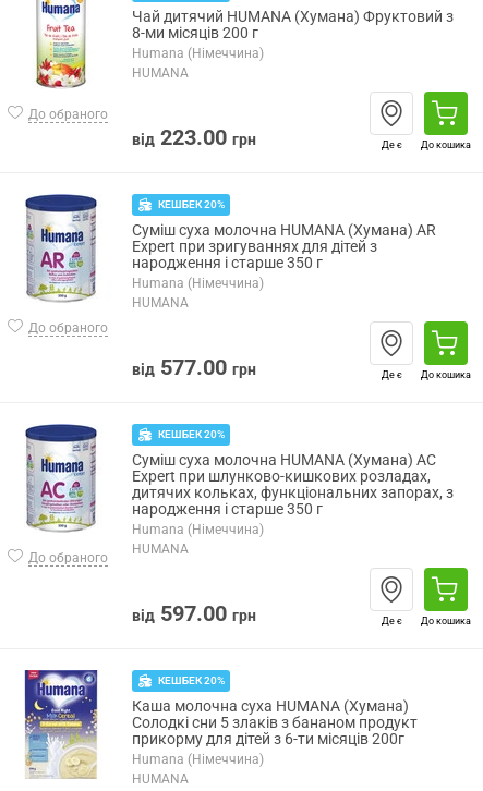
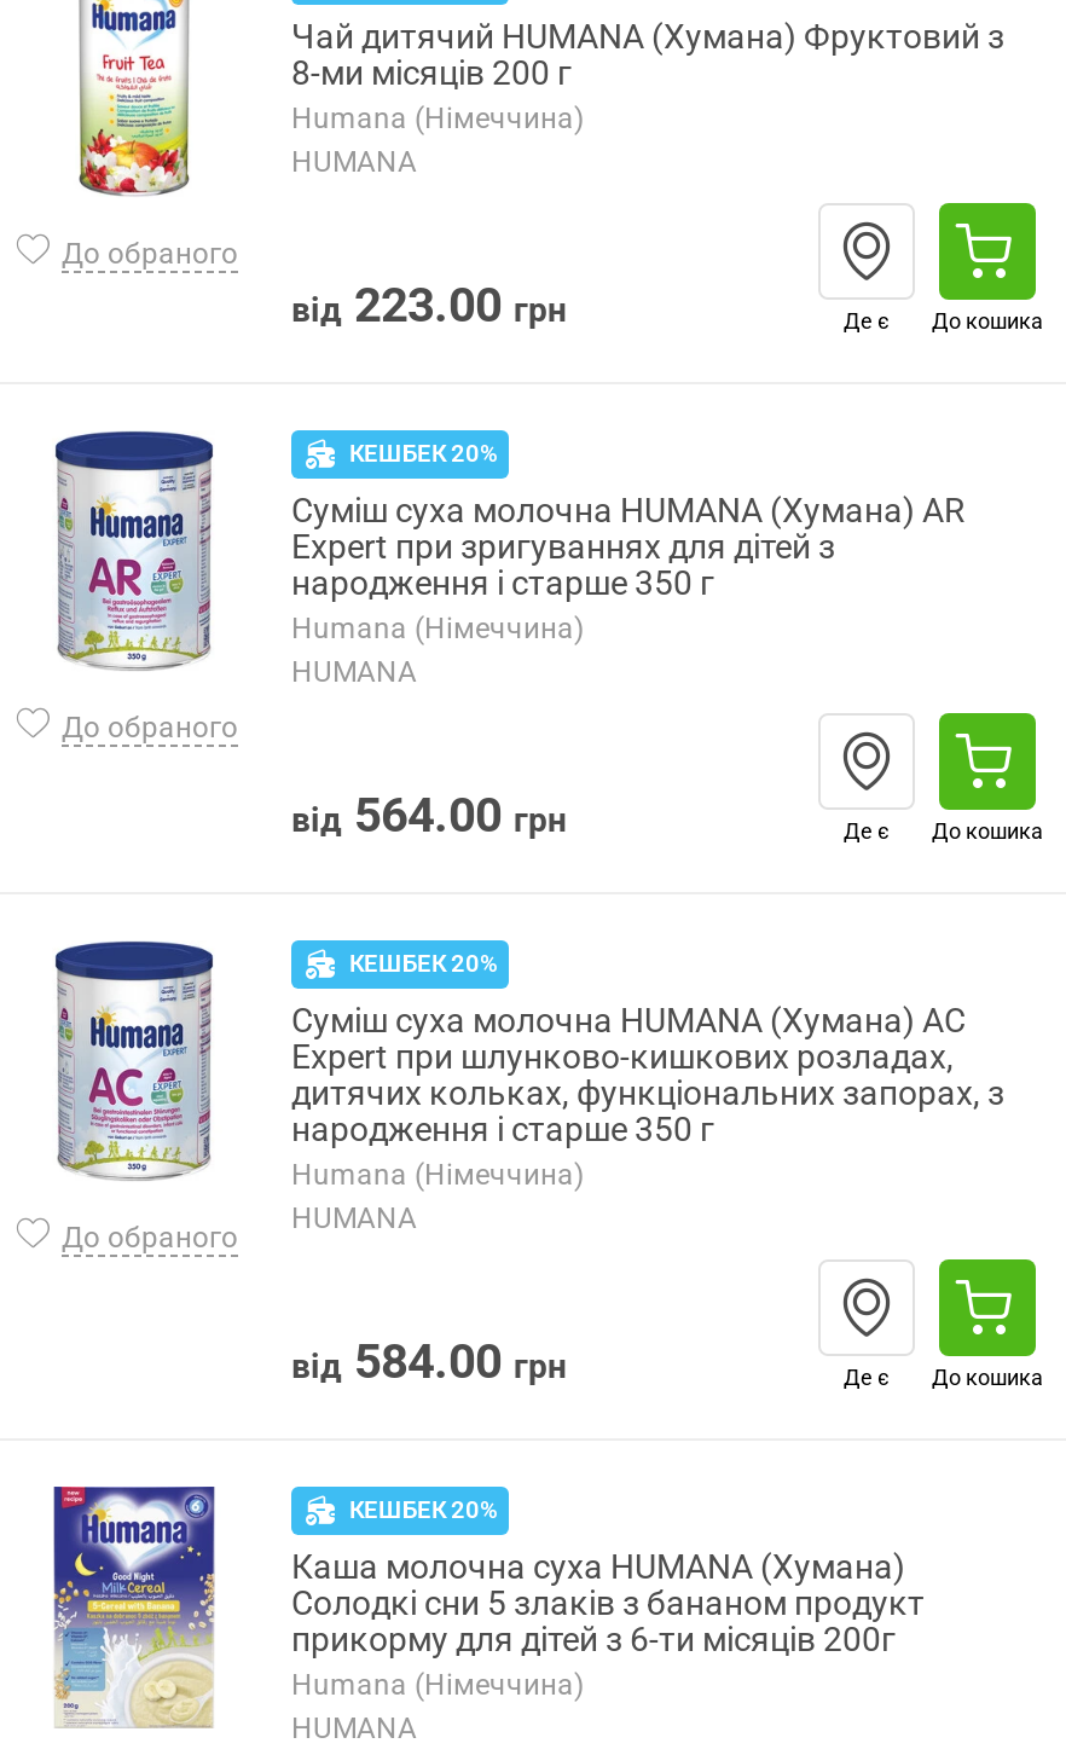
[132,354,256,380] від 577.00 грн -> [291,784,567,842] від 564.00 грн
[132,600,256,626] від 597.00 грн -> [291,1331,567,1389] від 584.00 грн

